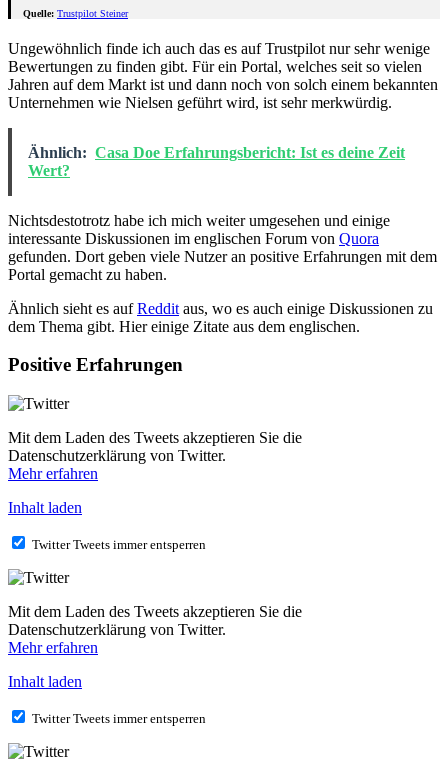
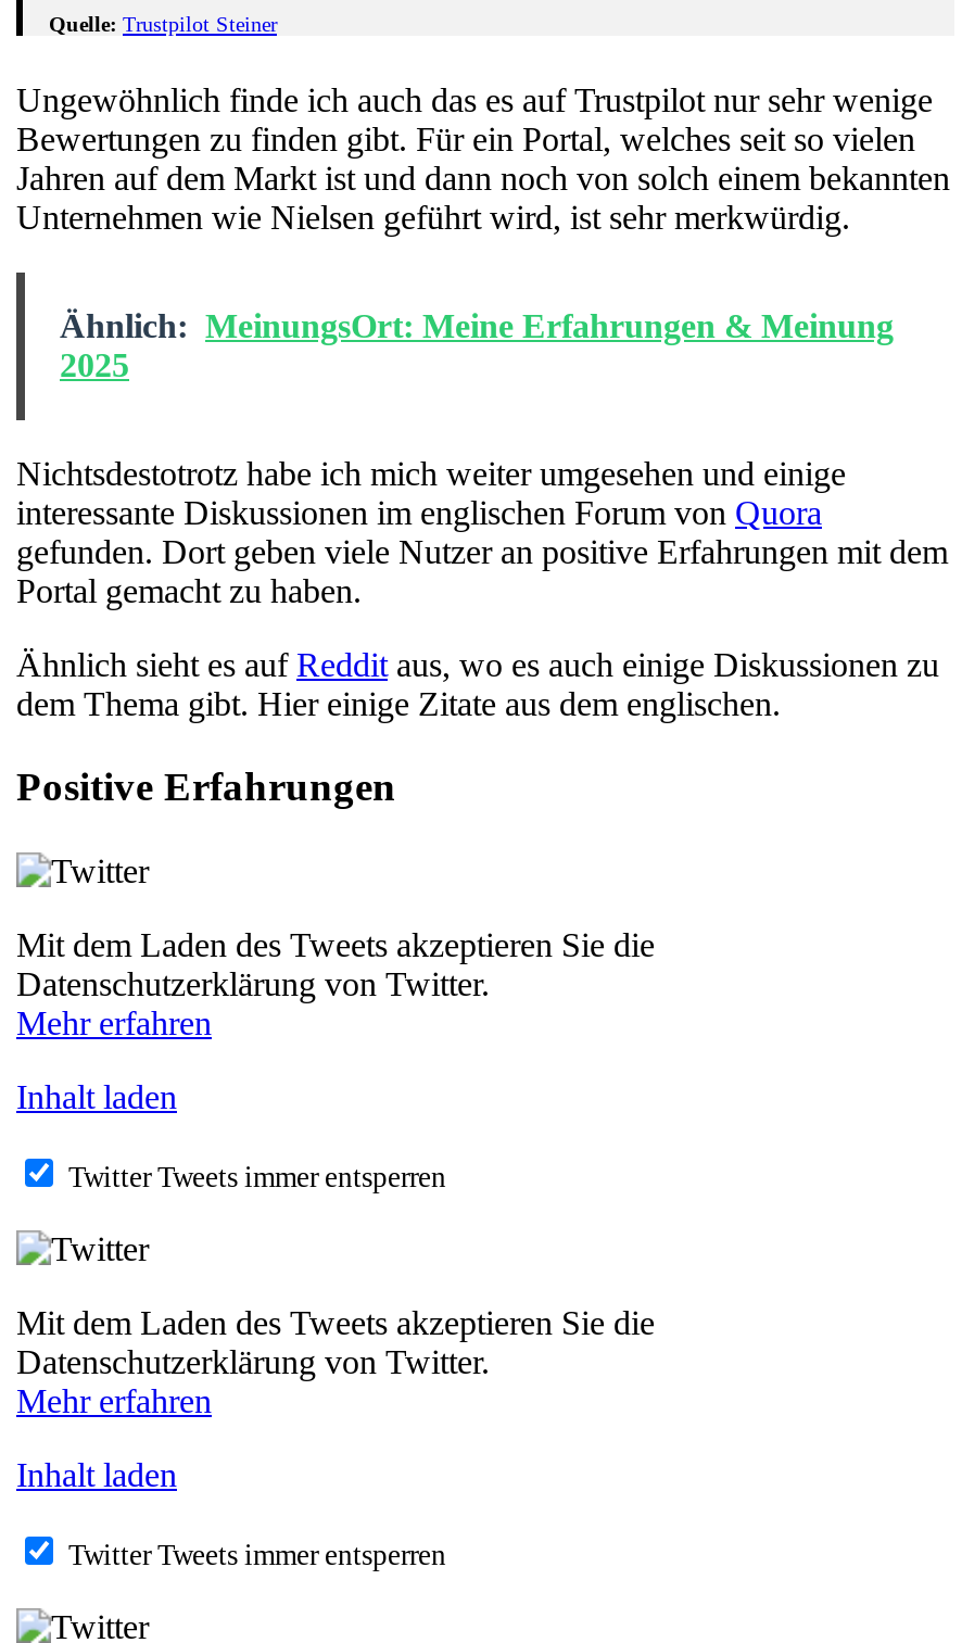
[28,144,405,179] Ähnlich: Casa Doe Erfahrungsbericht: Ist es deine Zeit | Wert? -> [60,307,894,383] Ähnlich: MeinungsOrt: Meine Erfahrungen & Meinung | 2025

